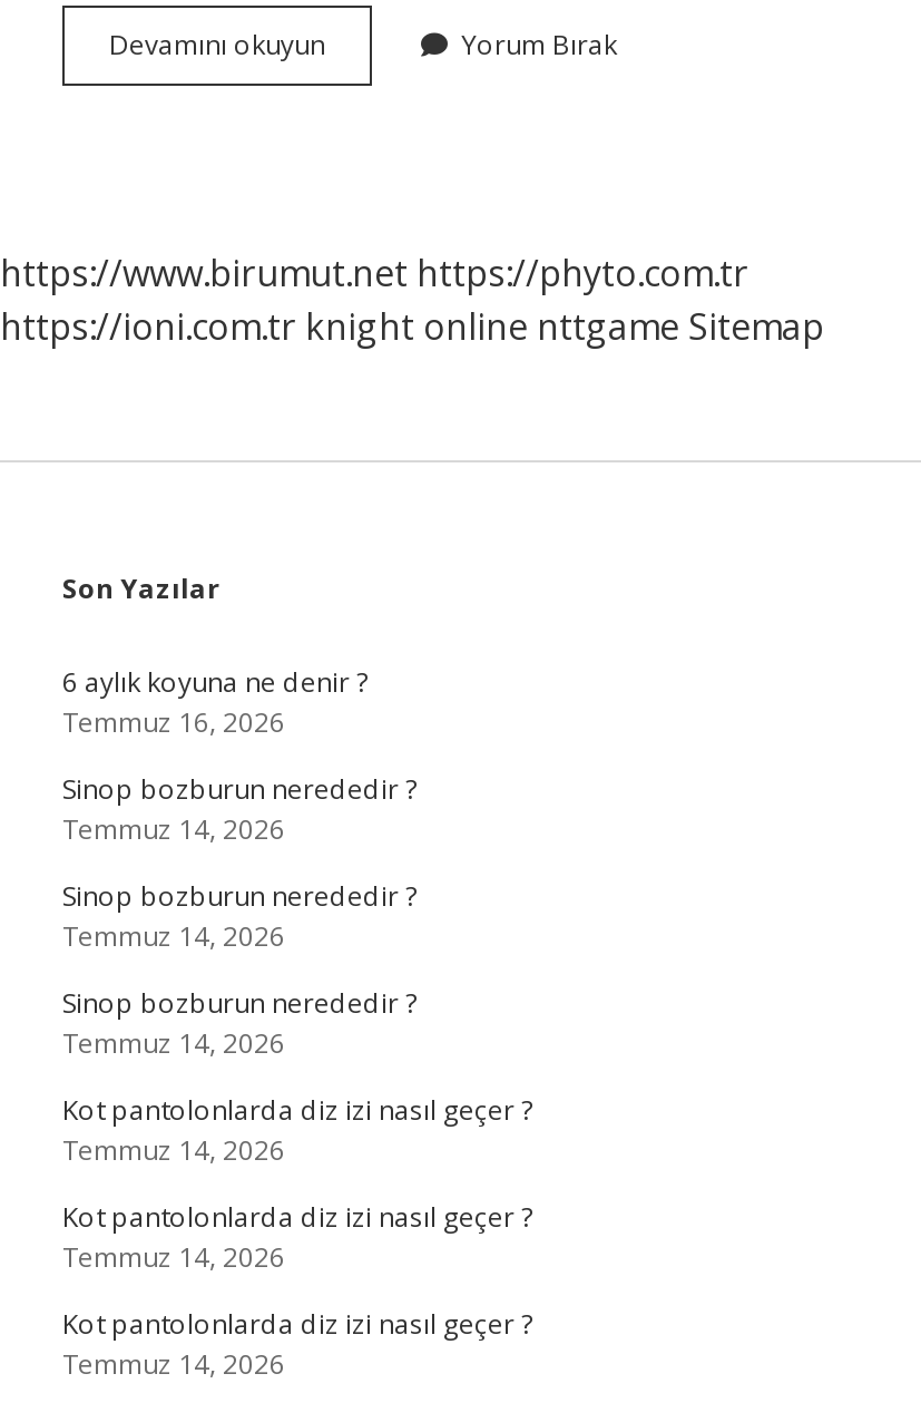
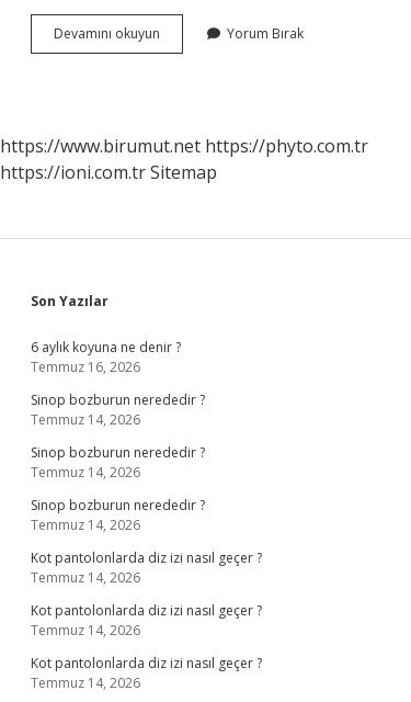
[0,302,824,351] https://ioni.com.tr knight online nttgame Sitemap -> [0,160,217,184] https://ioni.com.tr Sitemap

